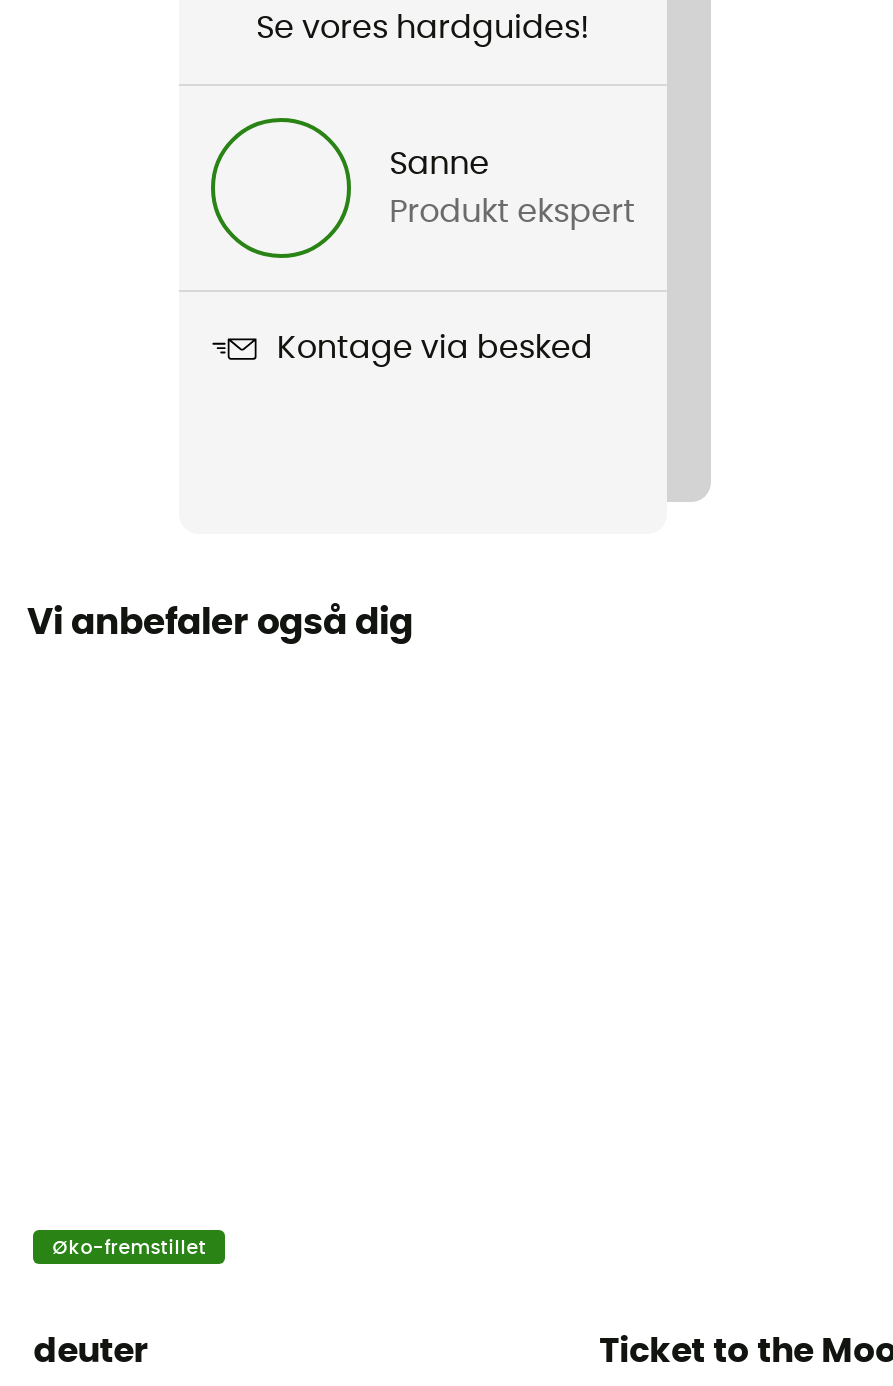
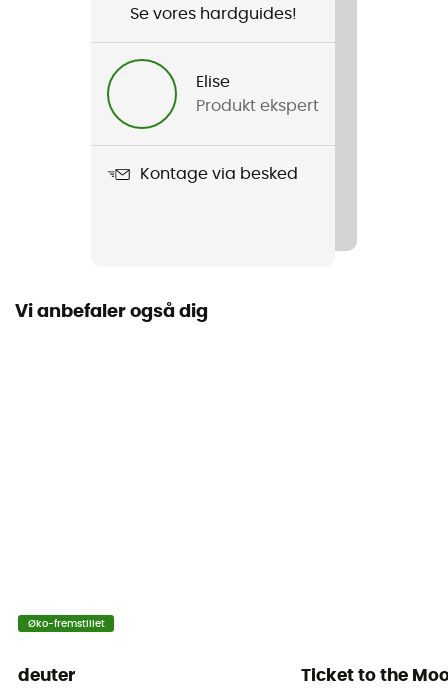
[389,147,489,179] Sanne -> [196,73,230,89] Elise

